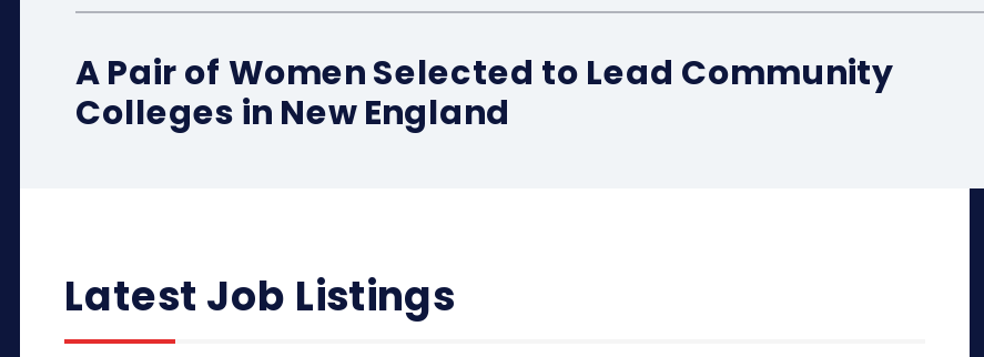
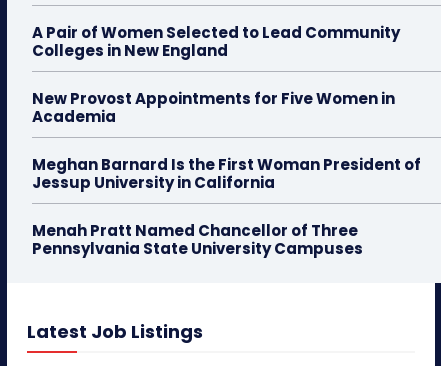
none -> [32,88,421,259] New Provost Appointments for Five Women in | Academia | Meghan Barnard Is the First Woman President of | Jessup University in California | Menah Pratt Named Chancellor of Three | Pennsylvania State University Campuses

